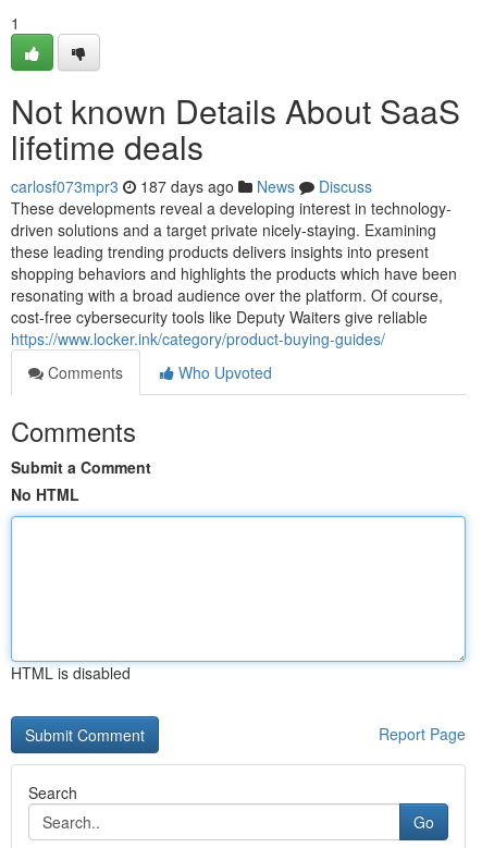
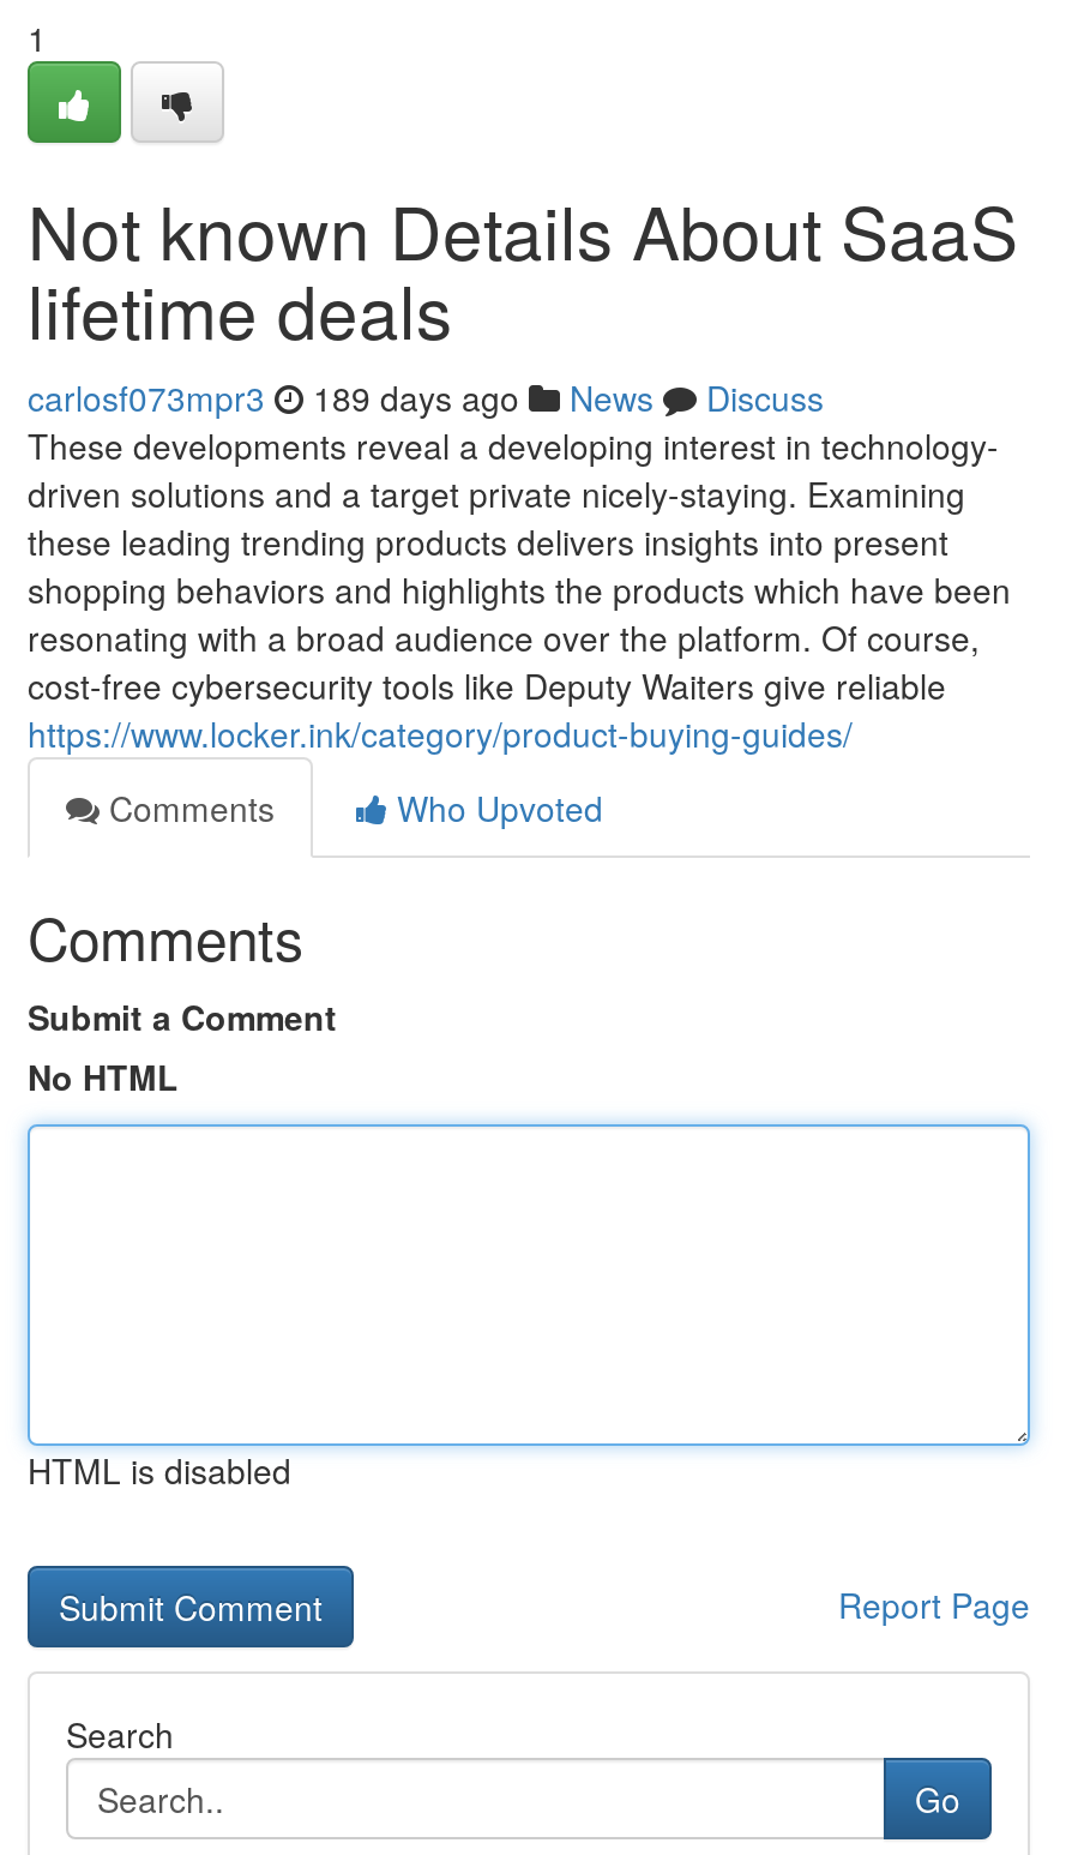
[11,175,372,197] carlosf073mpr3 187 days ago News Discuss -> [28,373,824,421] carlosf073mpr3 189 days ago News Discuss

